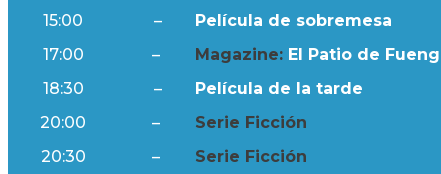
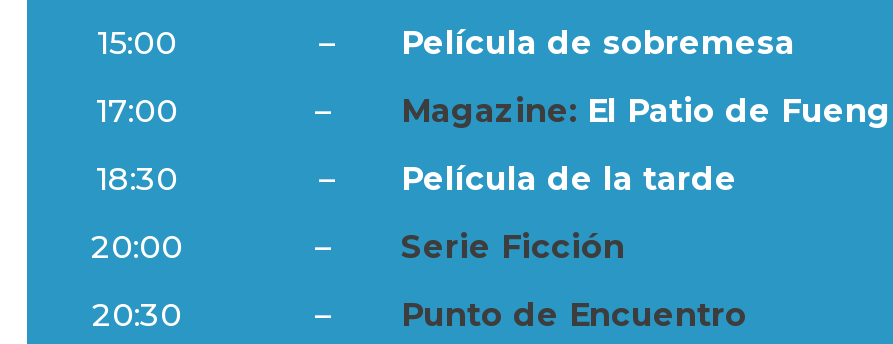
[195,147,307,166] Serie Ficción -> [401,295,747,333] Punto de Encuentro

